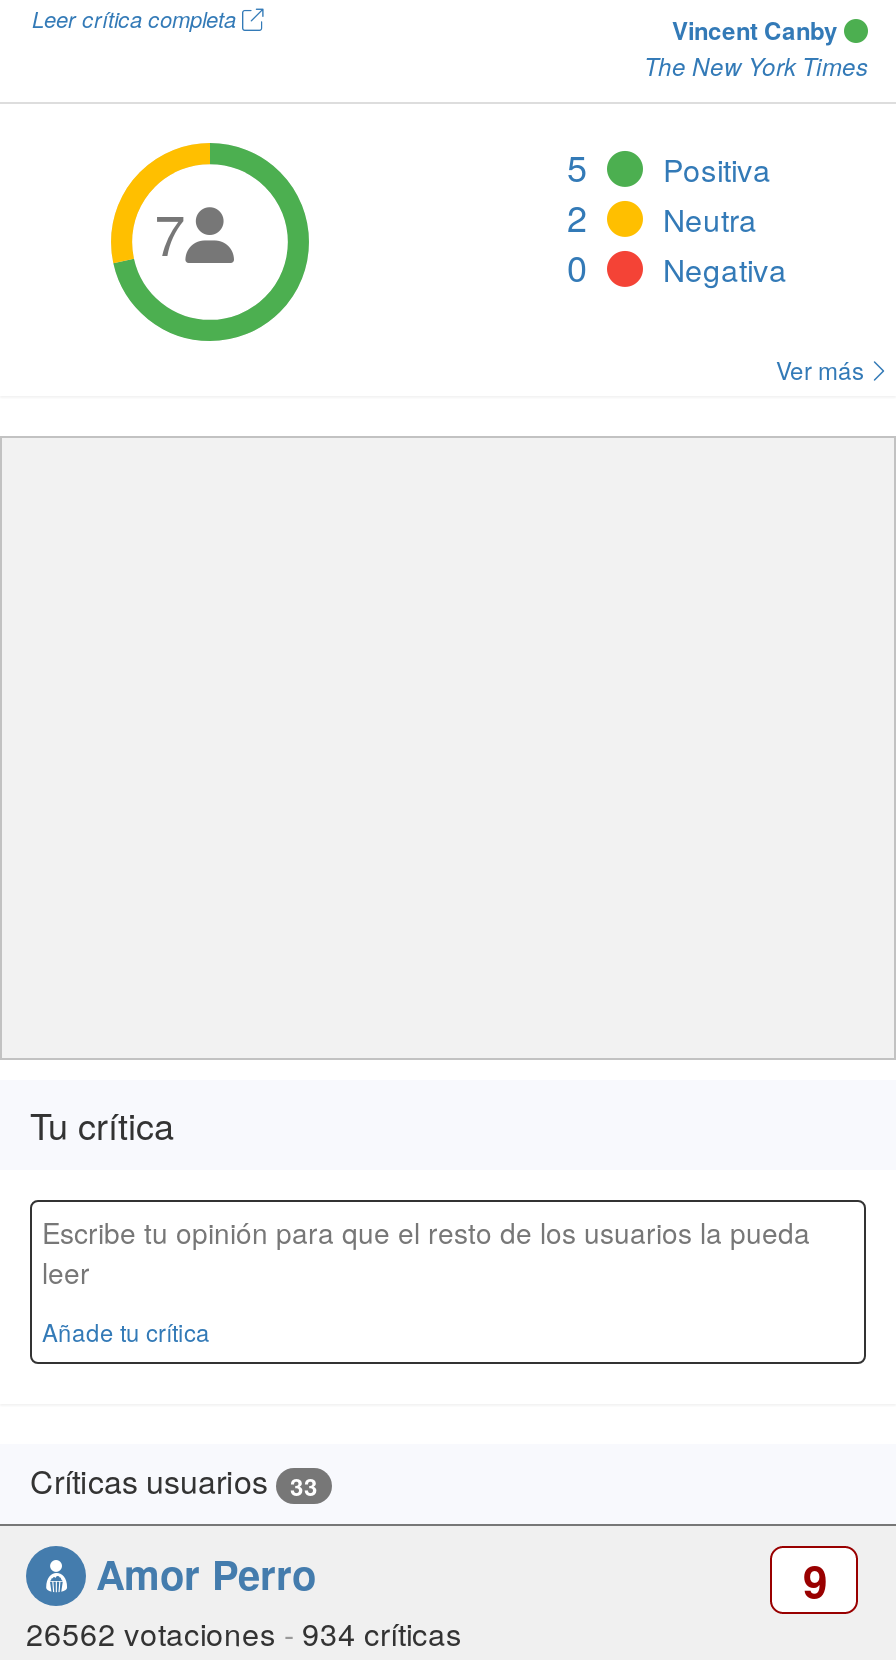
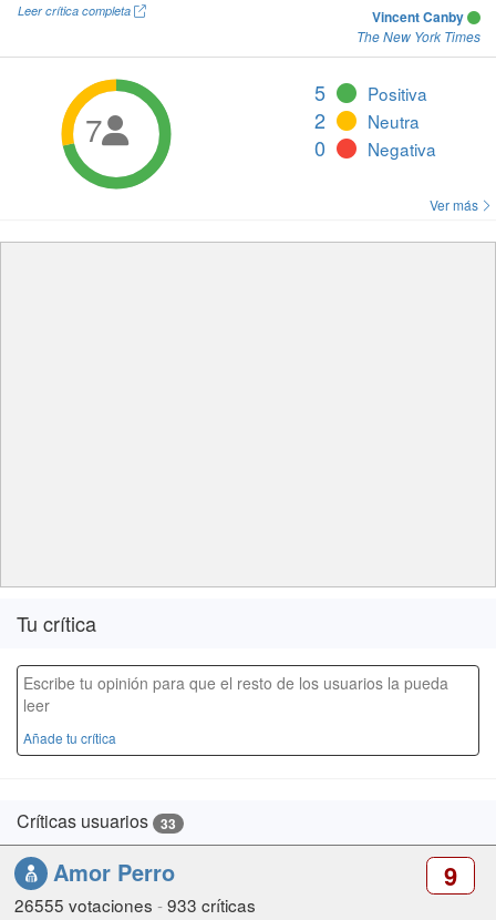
[26,1611,462,1655] 26562 votaciones - 934 críticas -> [14,893,256,917] 26555 votaciones - 933 críticas

